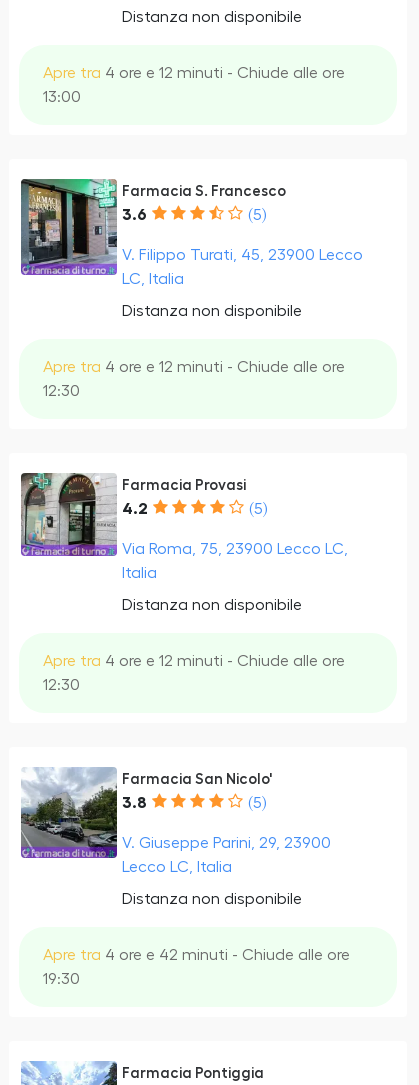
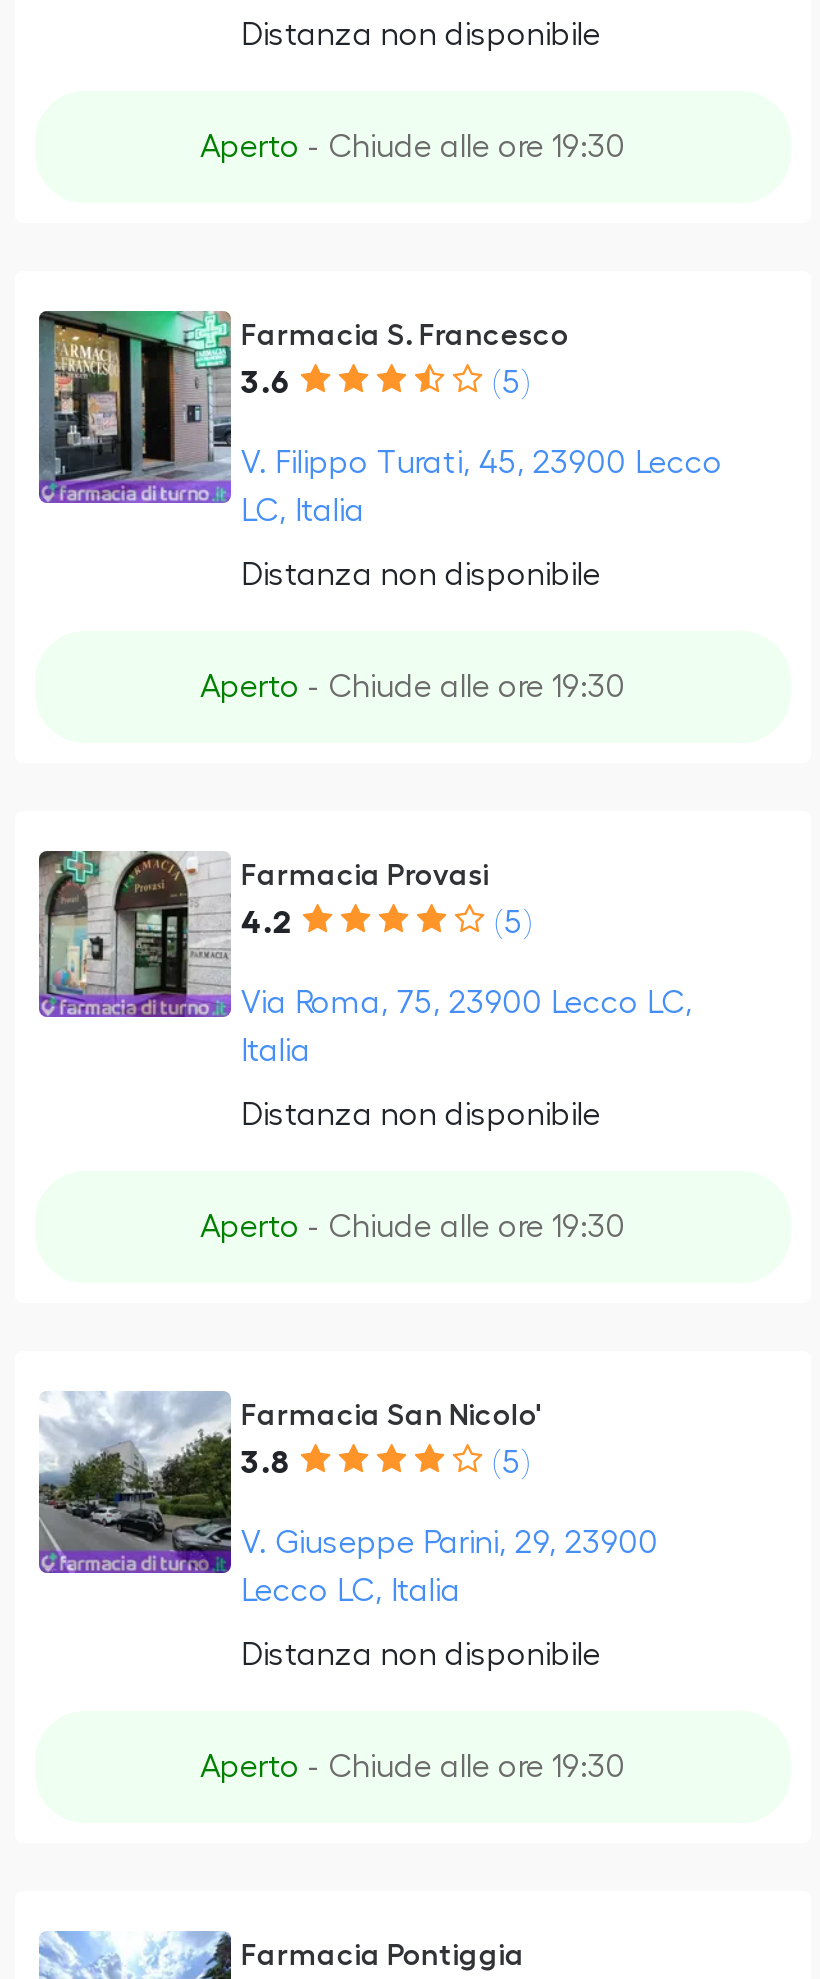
[43,65,345,105] Apre tra 4 ore e 12 minuti - Chiude alle ore | 13:00 -> [200,131,626,163] Aperto - Chiude alle ore 19:30
[43,359,345,399] Apre tra 4 ore e 12 minuti - Chiude alle ore | 12:30 -> [200,671,626,703] Aperto - Chiude alle ore 19:30
[43,653,345,693] Apre tra 4 ore e 12 minuti - Chiude alle ore | 12:30 -> [200,1211,626,1243] Aperto - Chiude alle ore 19:30
[43,947,350,987] Apre tra 4 ore e 42 minuti - Chiude alle ore | 19:30 -> [200,1751,626,1783] Aperto - Chiude alle ore 19:30

